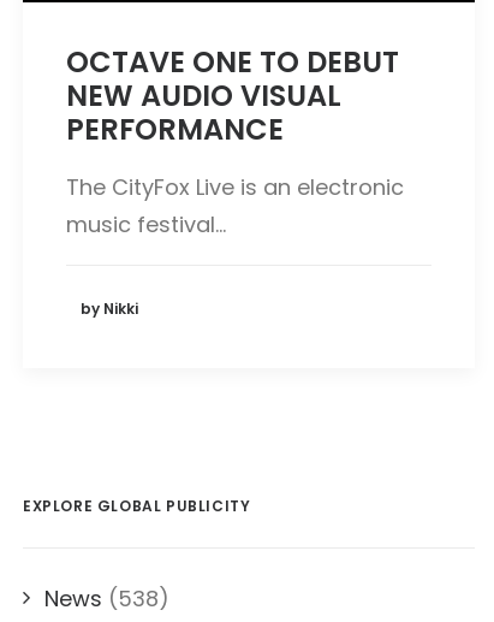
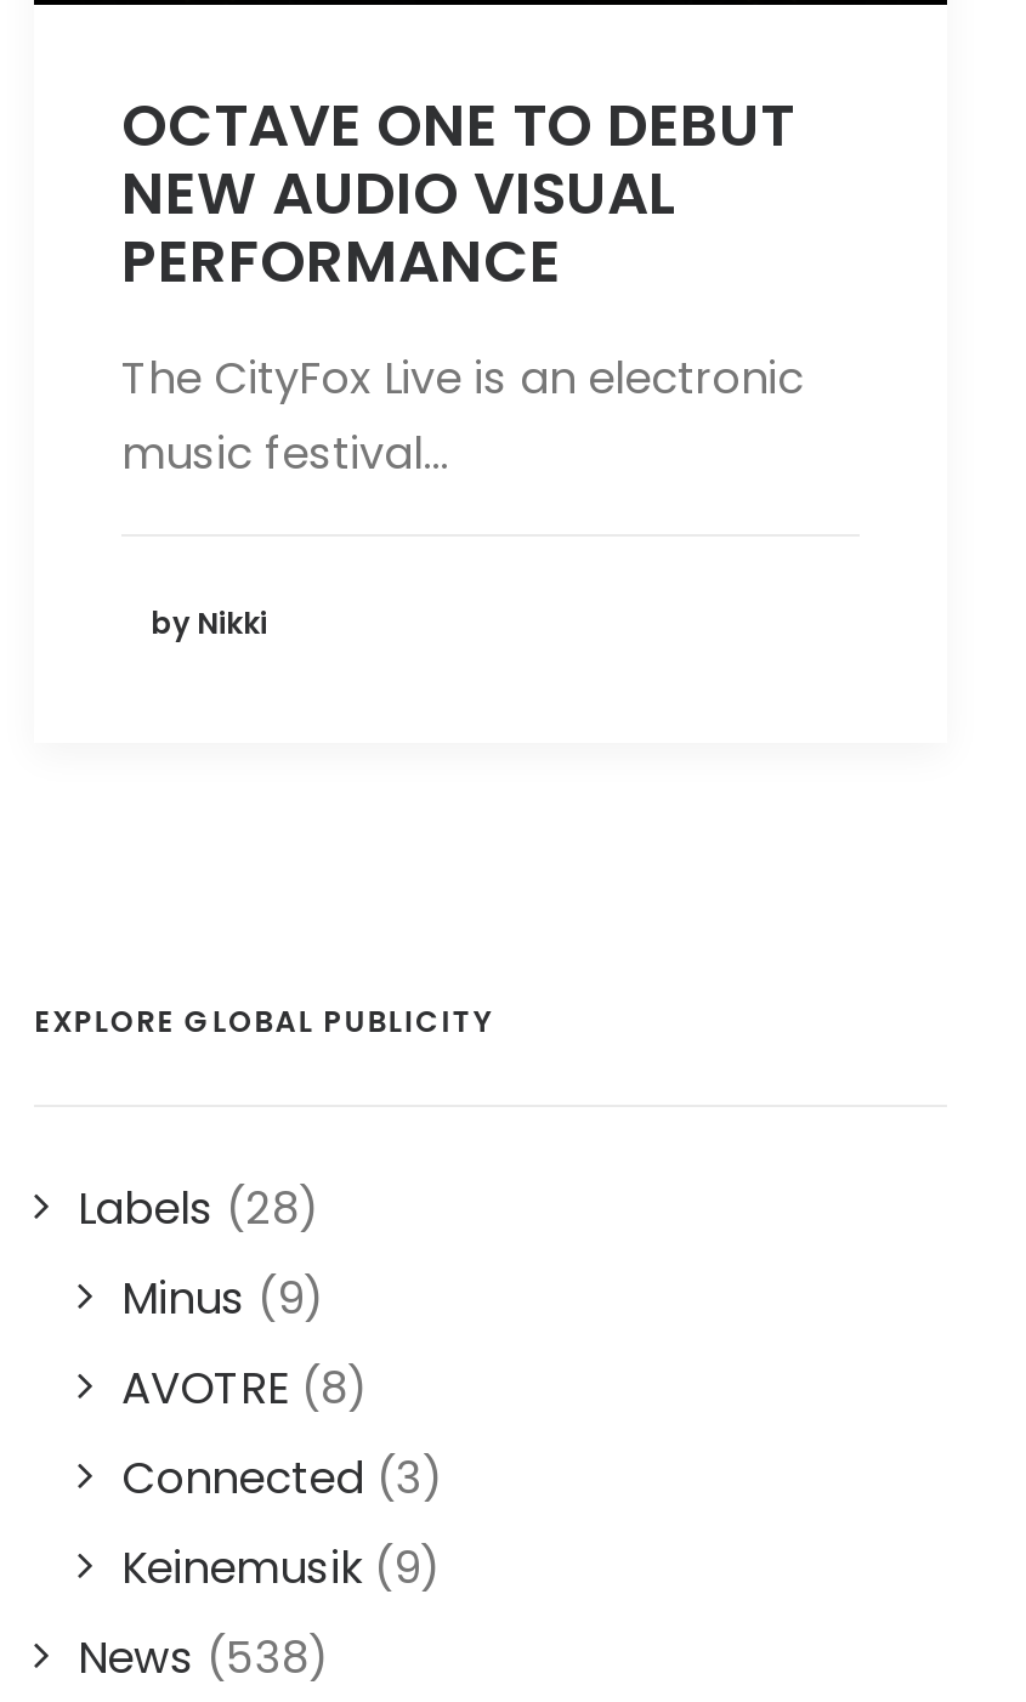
none -> [78,1178,444,1598] Labels (28) | Minus (9) | AVOTRE (8) | Connected (3) | Keinemusik (9)

